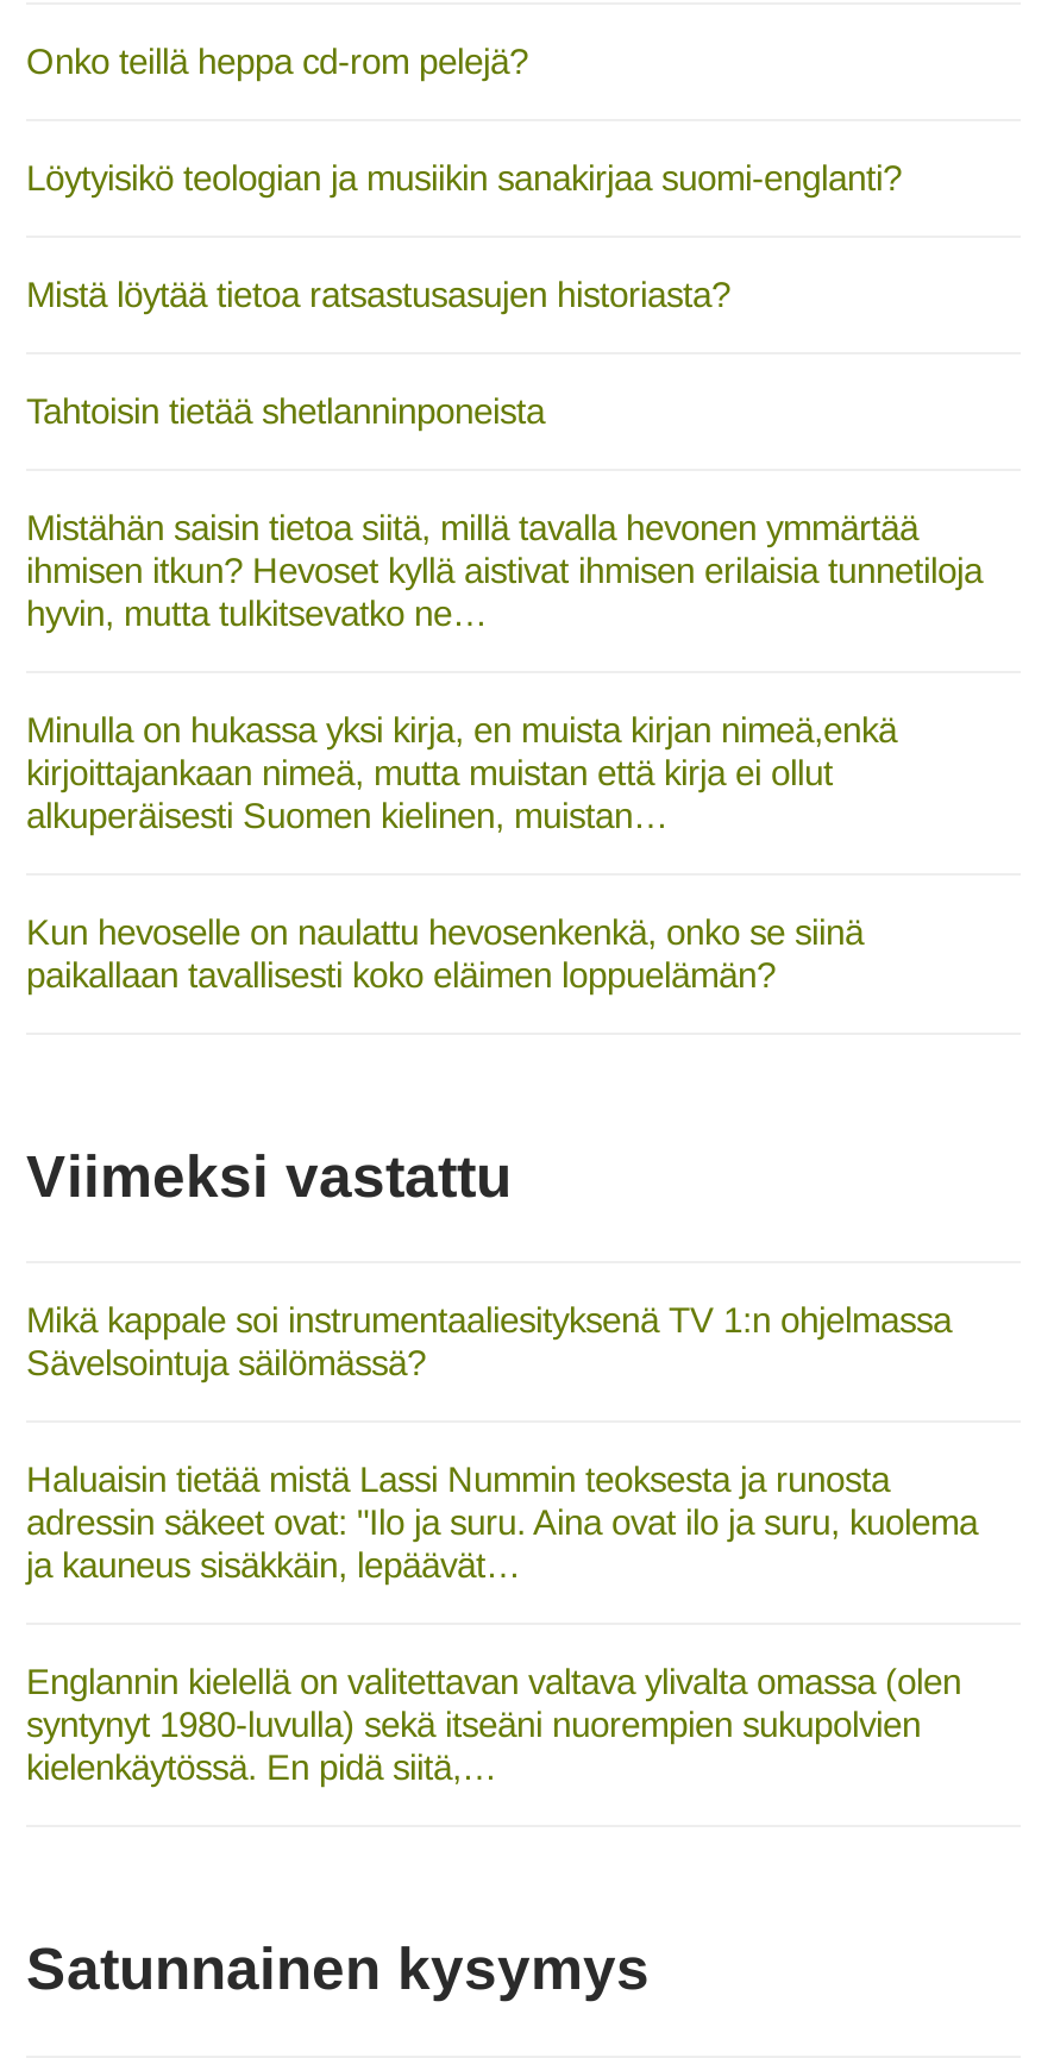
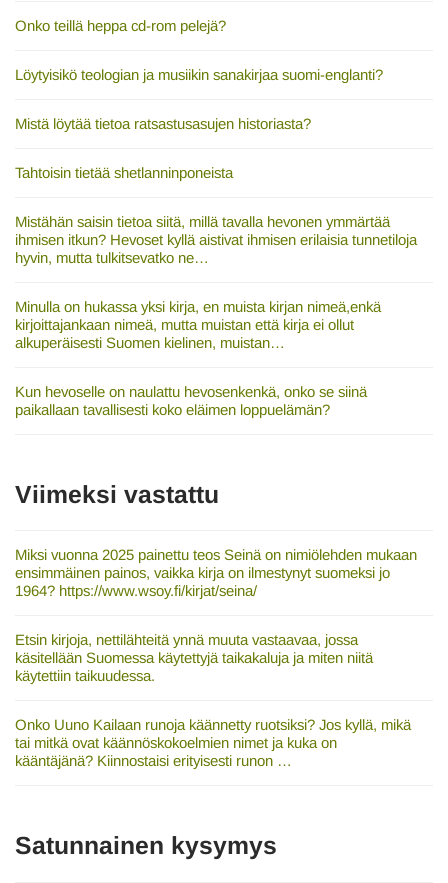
[26,1300,952,1383] Mikä kappale soi instrumentaaliesityksenä TV 1:n ohjelmassa | Sävelsointuja säilömässä? -> [15,546,417,599] Miksi vuonna 2025 painettu teos Seinä on nimiölehden mukaan | ensimmäinen painos, vaikka kirja on ilmestynyt suomeksi jo | 1964? https://www.wsoy.fi/kirjat/seina/
[26,1459,978,1585] Haluaisin tietää mistä Lassi Nummin teoksesta ja runosta | adressin säkeet ovat: "Ilo ja suru. Aina ovat ilo ja suru, kuolema | ja kauneus sisäkkäin, lepäävät… -> [15,631,373,684] Etsin kirjoja, nettilähteitä ynnä muuta vastaavaa, jossa | käsitellään Suomessa käytettyjä taikakaluja ja miten niitä | käytettiin taikuudessa.
[26,1661,961,1787] Englannin kielellä on valitettavan valtava ylivalta omassa (olen | syntynyt 1980-luvulla) sekä itseäni nuorempien sukupolvien | kielenkäytössä. En pidä siitä,… -> [15,716,411,769] Onko Uuno Kailaan runoja käännetty ruotsiksi? Jos kyllä, mikä | tai mitkä ovat käännöskokoelmien nimet ja kuka on | kääntäjänä? Kiinnostaisi erityisesti runon …

